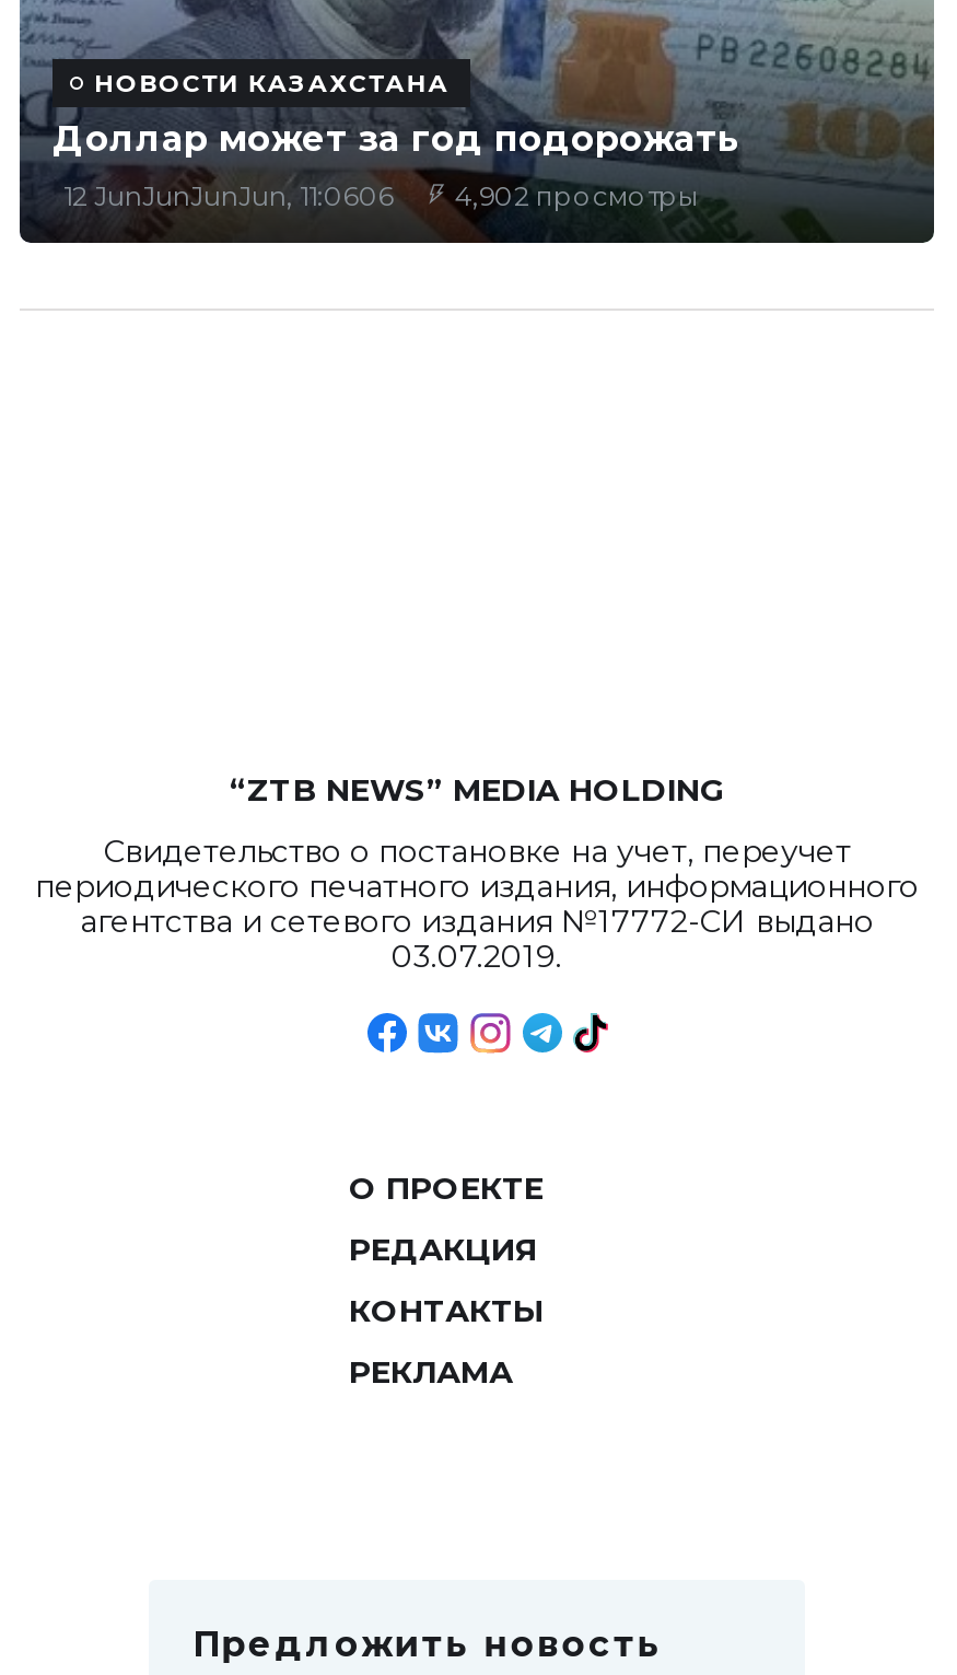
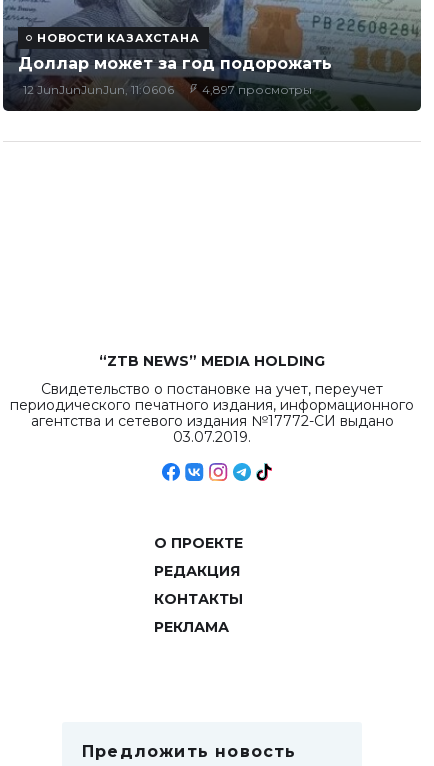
[455,179,698,212] 4,902 просмотры -> [202,82,312,97] 4,897 просмотры

